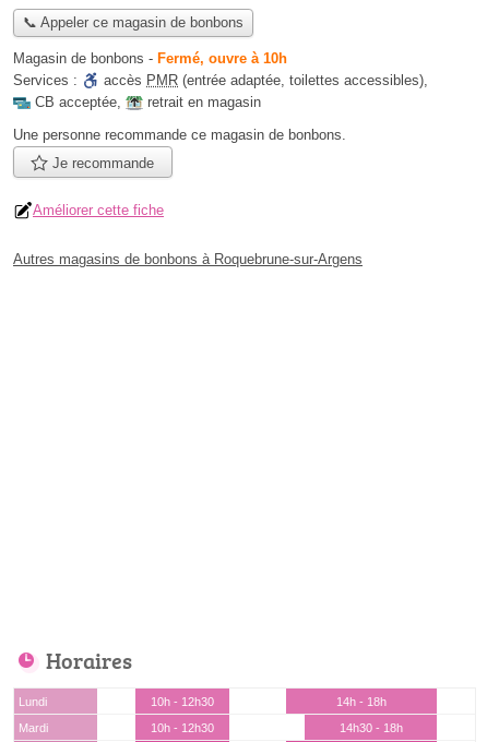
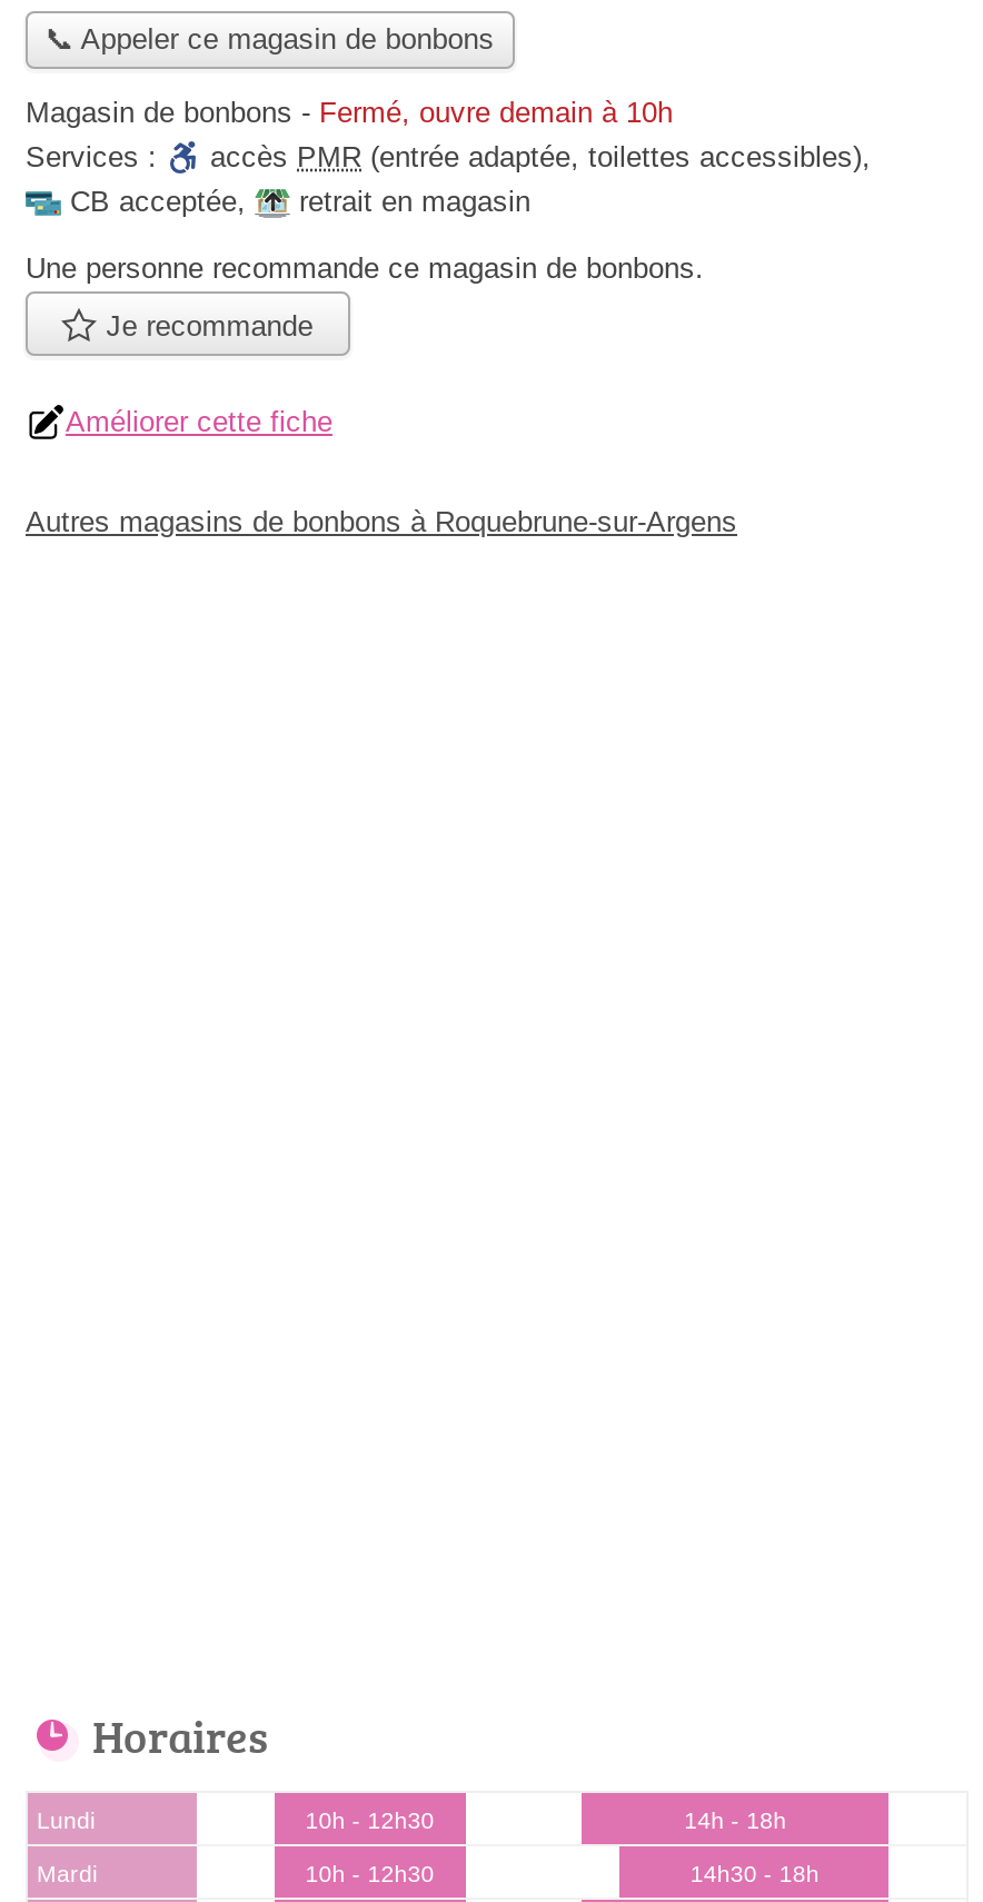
[13,51,287,67] Magasin de bonbons - Fermé, ouvre à 10h -> [26,97,673,130] Magasin de bonbons - Fermé, ouvre demain à 10h

